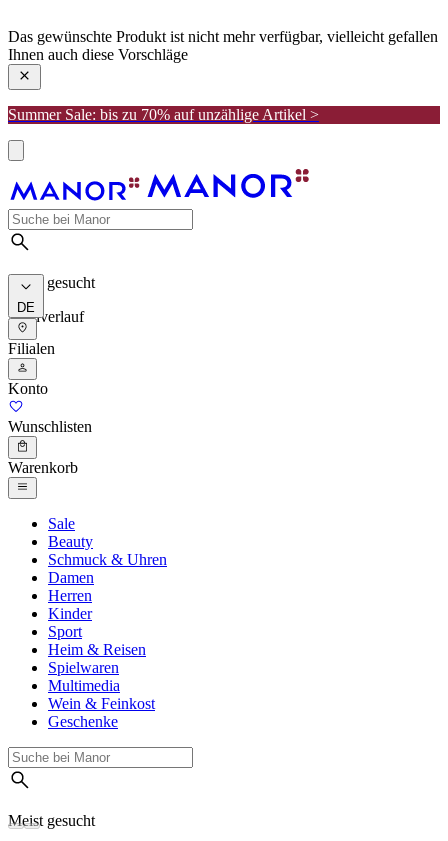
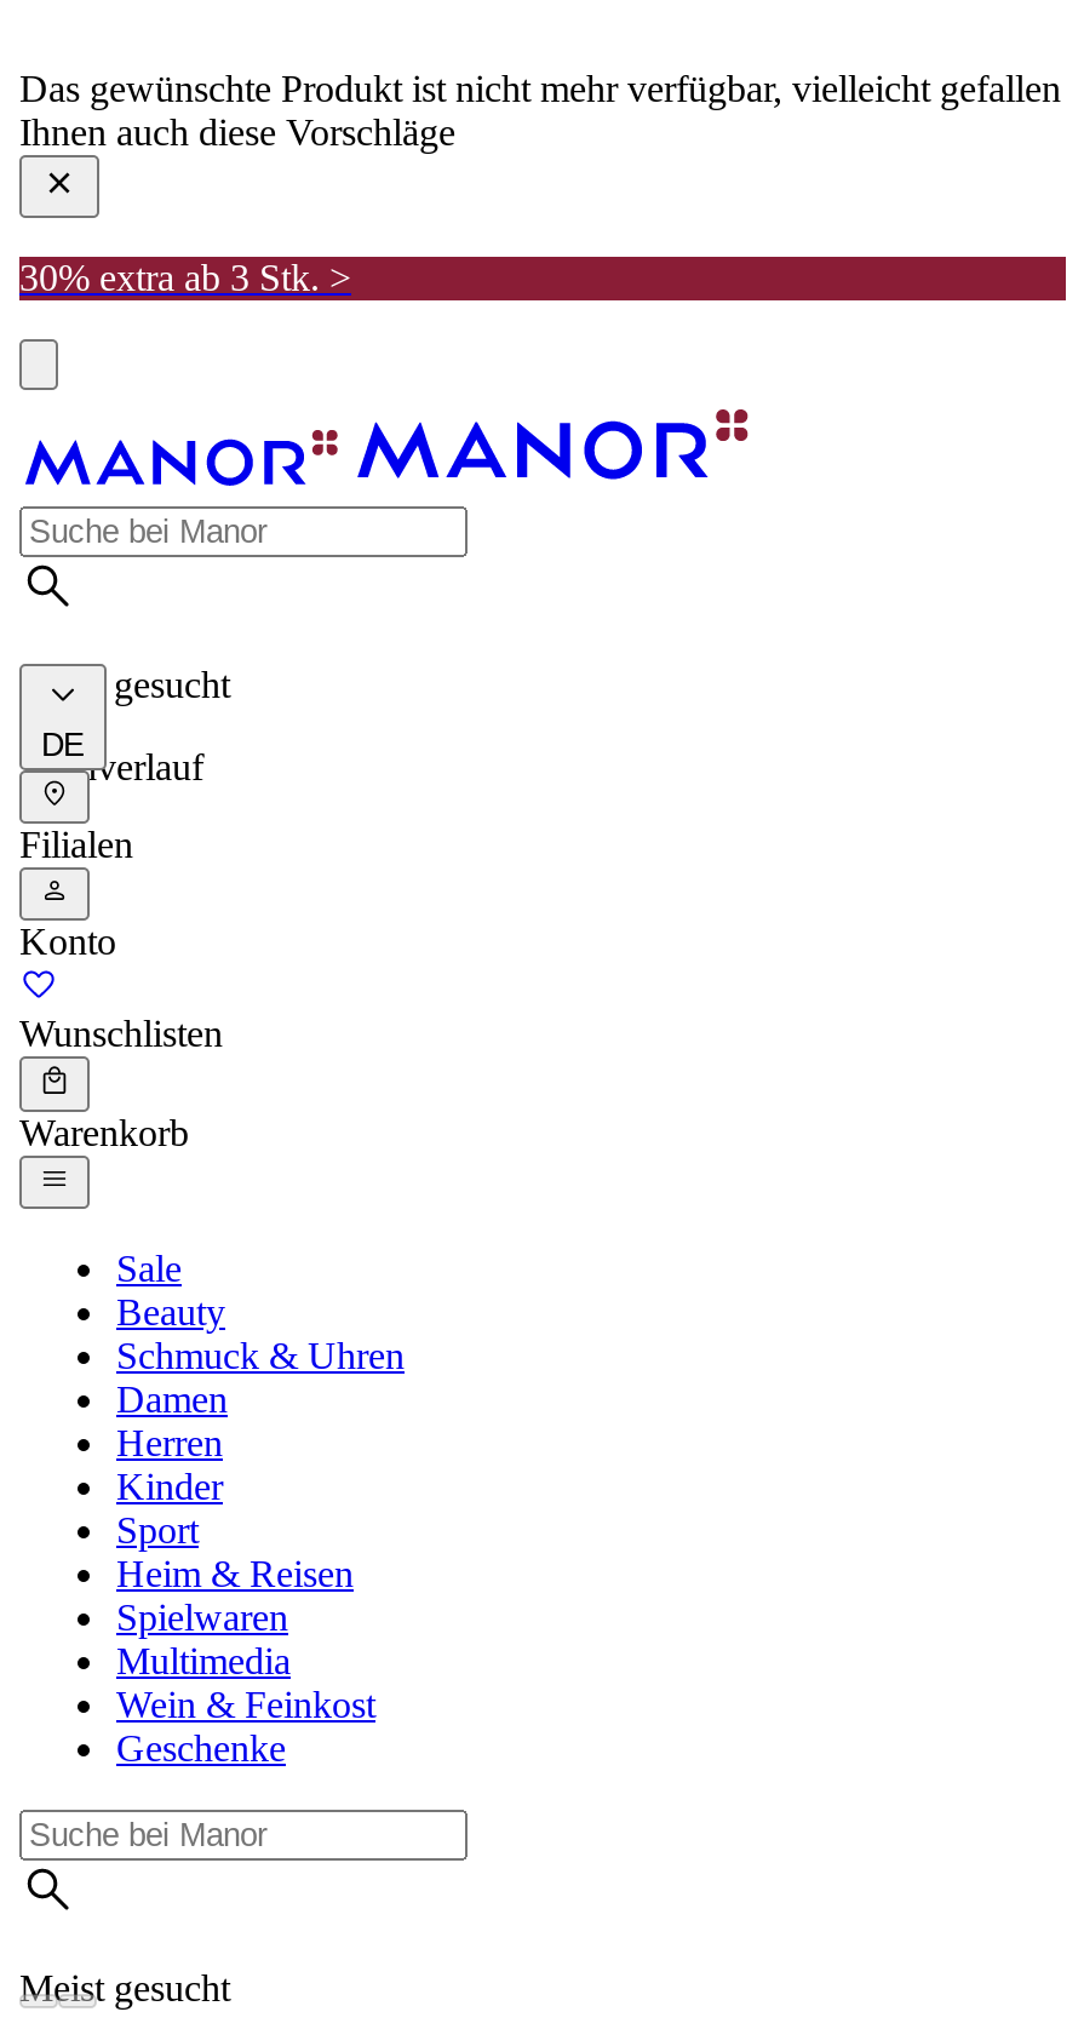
[8,106,319,123] Summer Sale: bis zu 70% auf unzählige Artikel > -> [19,256,351,297] 30% extra ab 3 Stk. >

